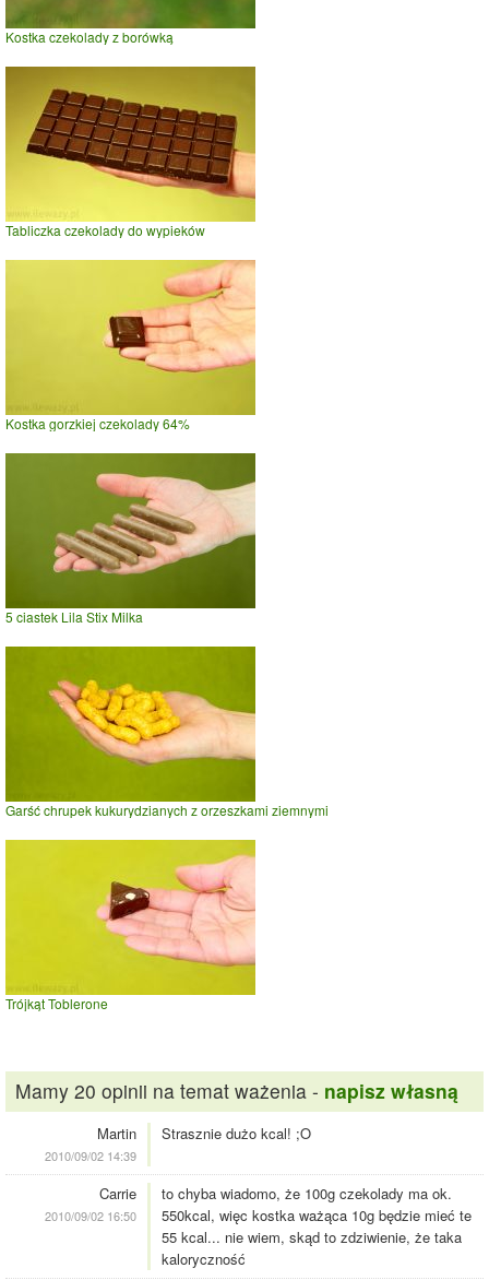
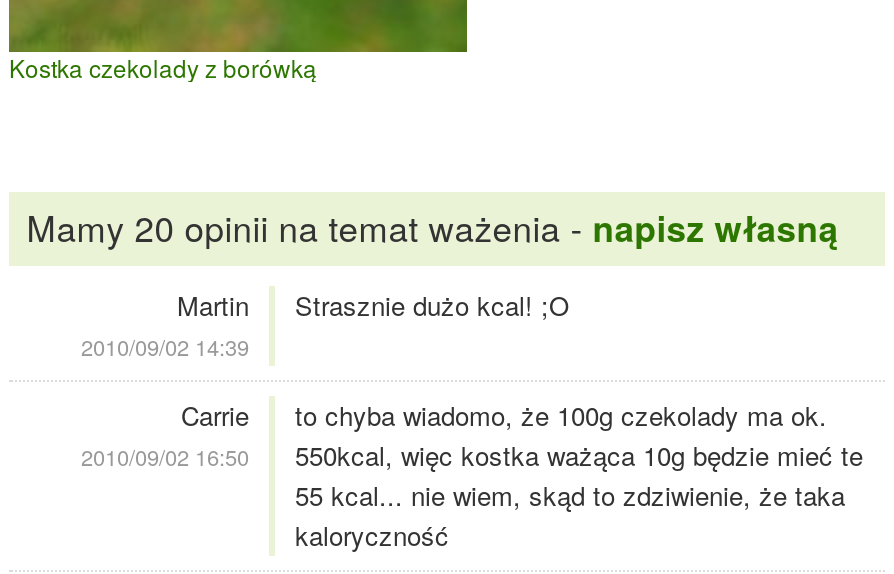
[4,66,257,239] [image] | Tabliczka czekolady do wypieków -> none
[5,259,257,432] [image] | Kostka gorzkiej czekolady 64% -> none
[5,452,255,625] [image] | 5 ciastek Lila Stix Milka -> none
[5,645,329,819] [image] | Garść chrupek kukurydzianych z orzeszkami ziemnymi -> none
[5,839,257,1012] [image] | Trójkąt Toblerone -> none

